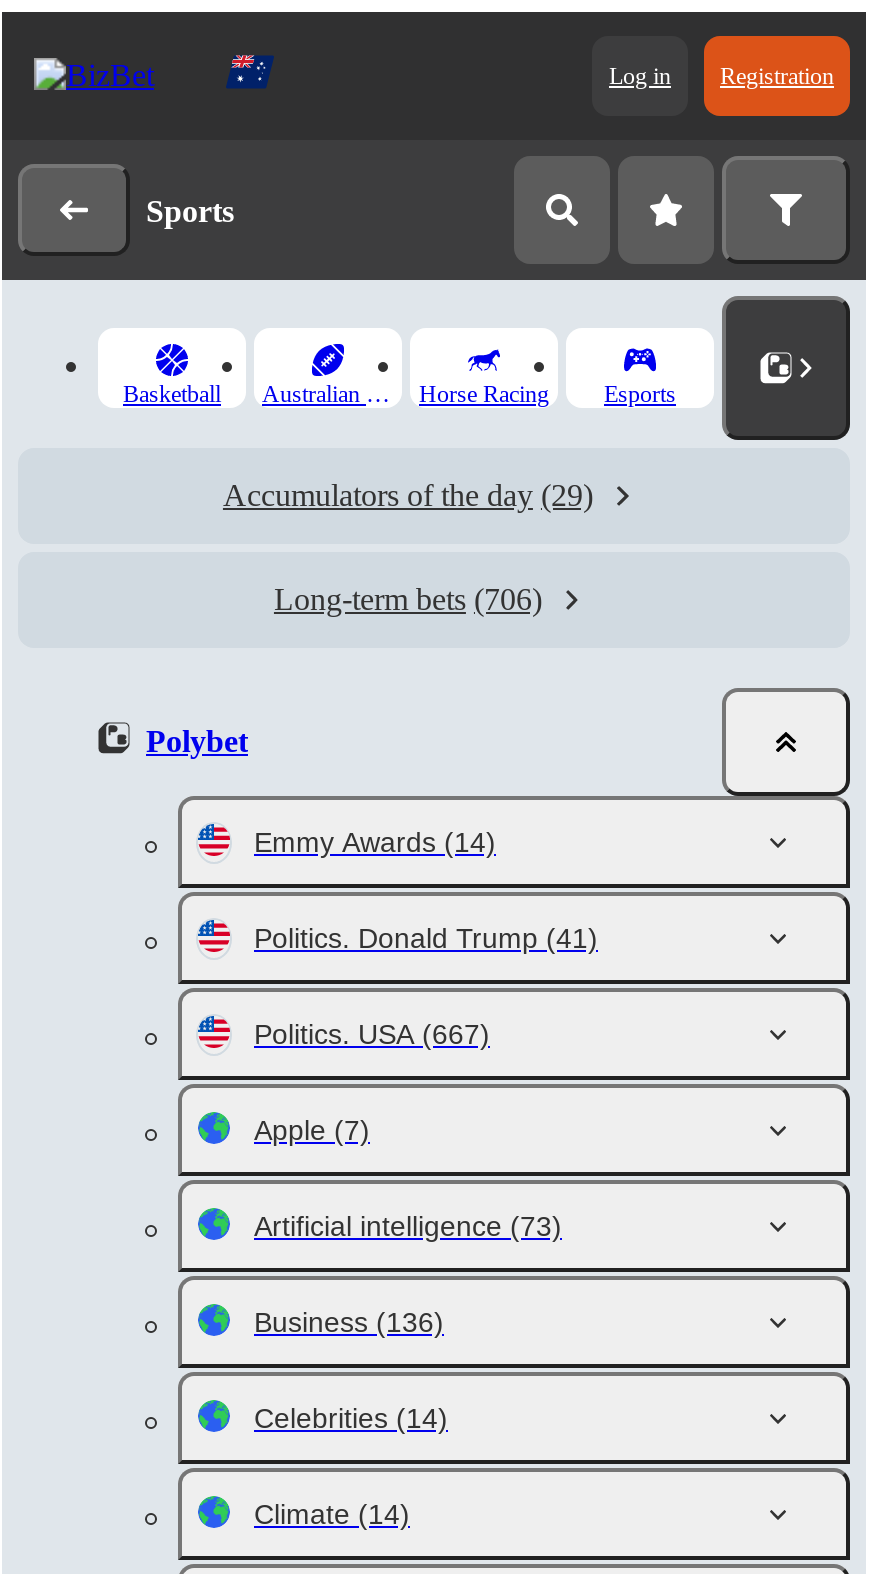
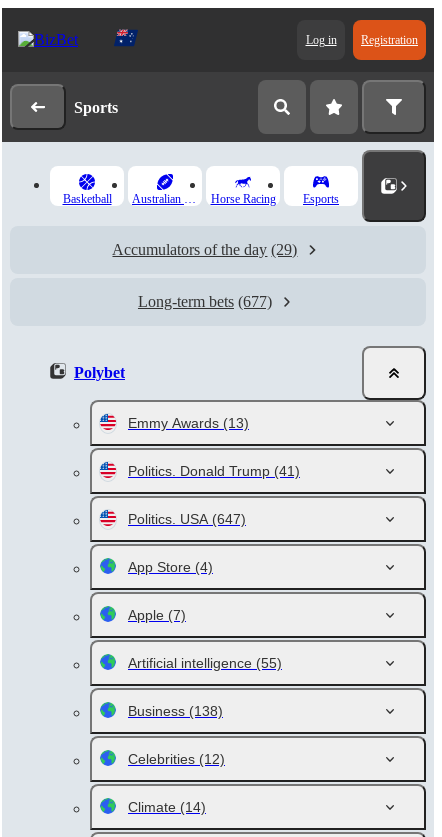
[274,582,542,616] Long-term bets (706) -> [138,293,272,310] Long-term bets (677)
[254,826,496,858] Emmy Awards (14) -> [128,415,249,431] Emmy Awards (13)
[254,1018,490,1050] Politics. USA (667) -> [128,511,246,575] Politics. USA (647) | App Store (4)
[254,1210,562,1242] Artificial intelligence (73) -> [128,655,282,671] Artificial intelligence (55)
[254,1306,444,1338] Business (136) -> [128,703,223,719] Business (138)
[254,1402,448,1434] Celebrities (14) -> [128,751,225,767] Celebrities (12)

